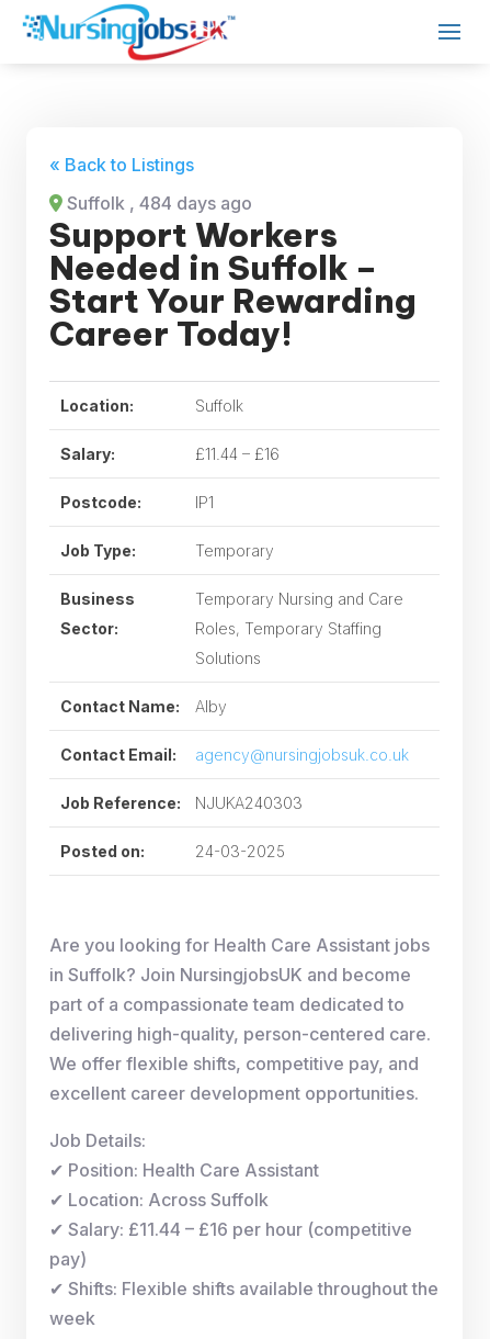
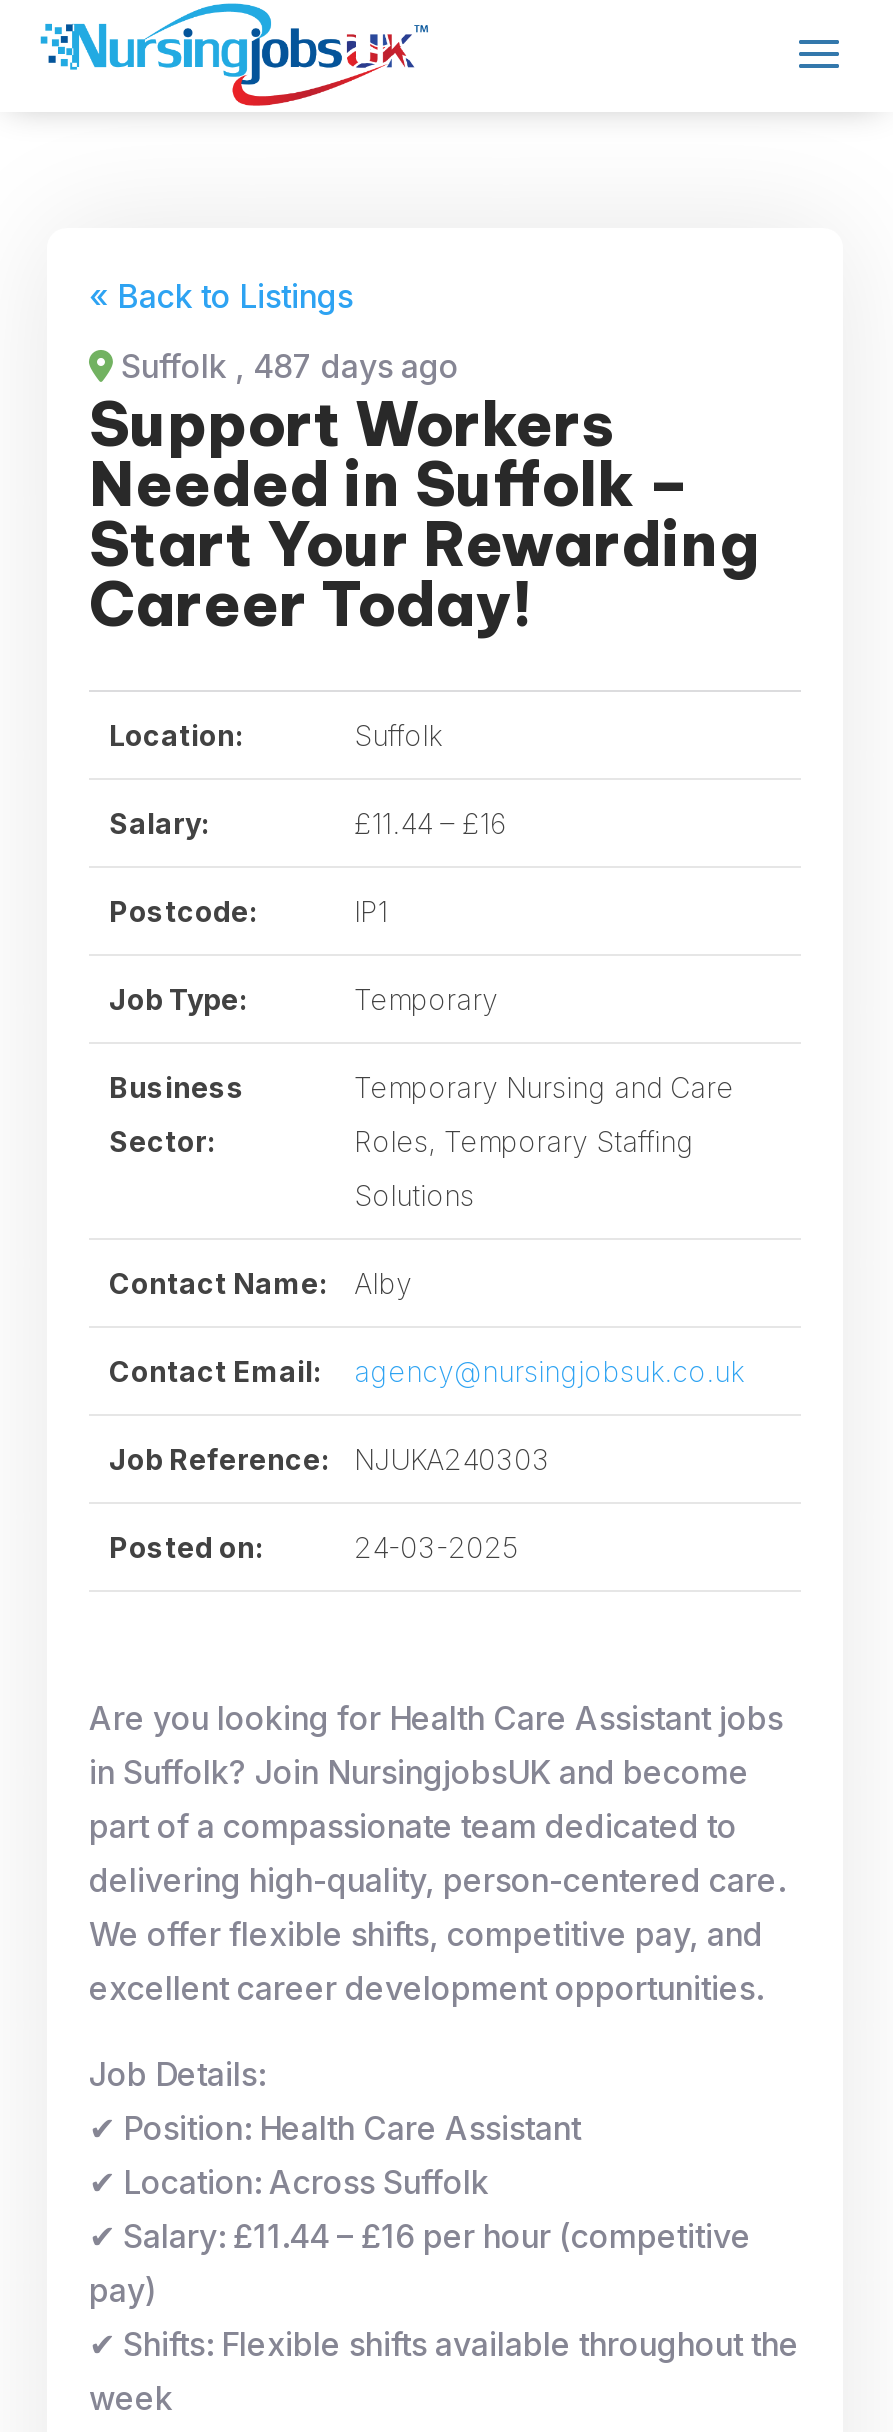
[62,192,252,214] Suffolk, 484 days ago -> [113,345,459,385] Suffolk, 487 days ago

